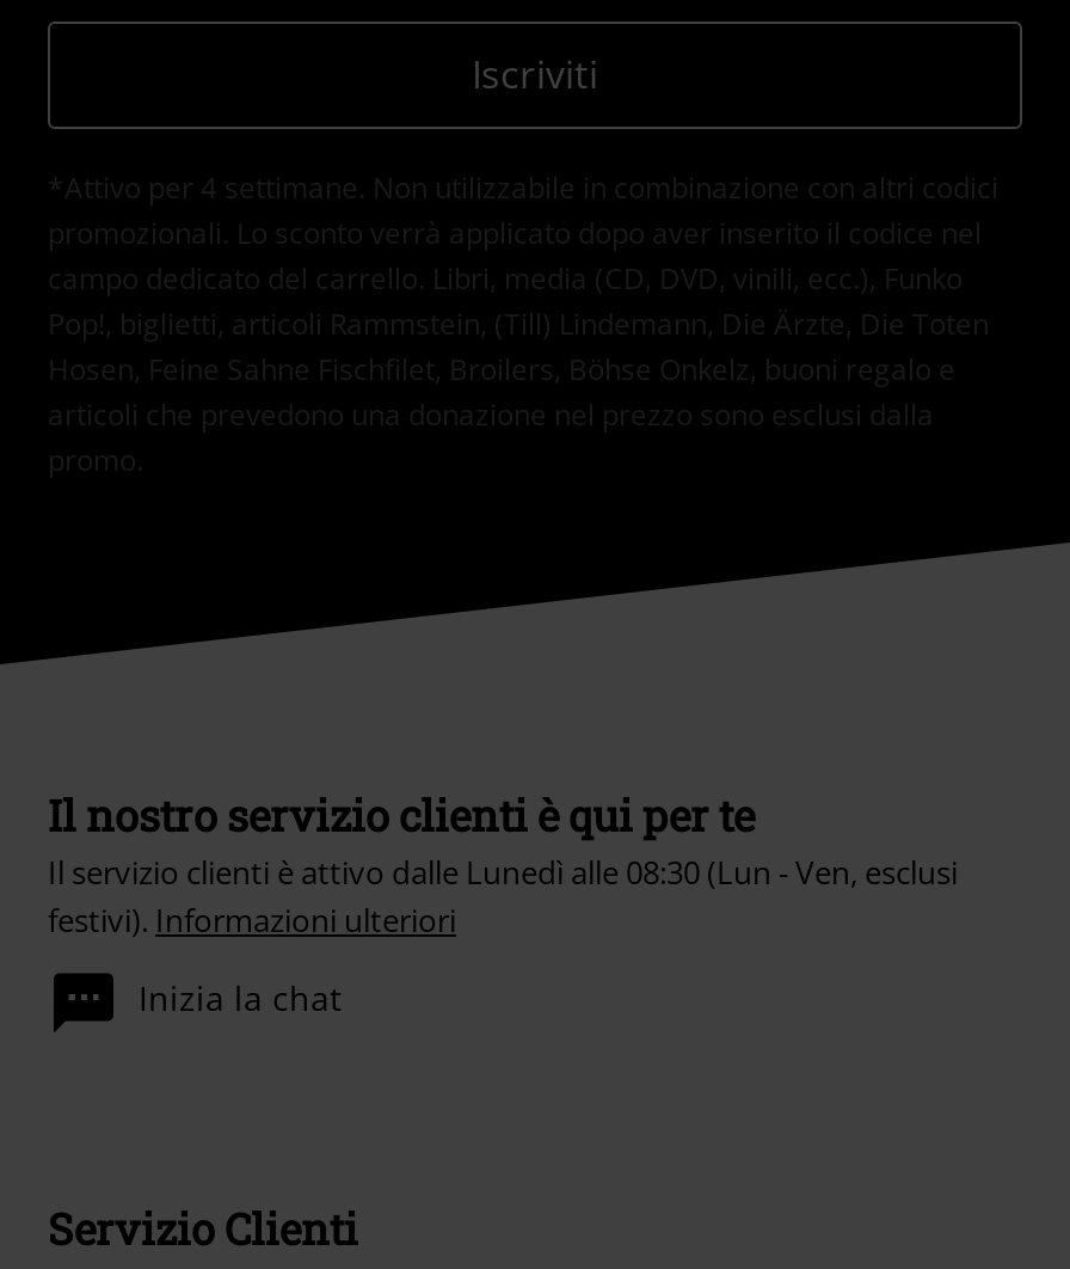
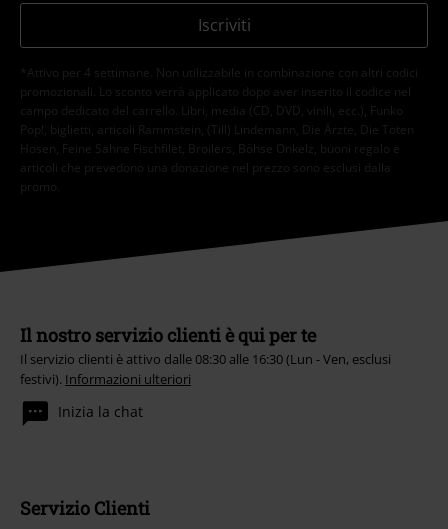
[48,850,958,893] Il servizio clienti è attivo dalle Lunedì alle 08:30 (Lun - Ven, esclusi -> [20,350,391,368] Il servizio clienti è attivo dalle 08:30 alle 16:30 (Lun - Ven, esclusi

